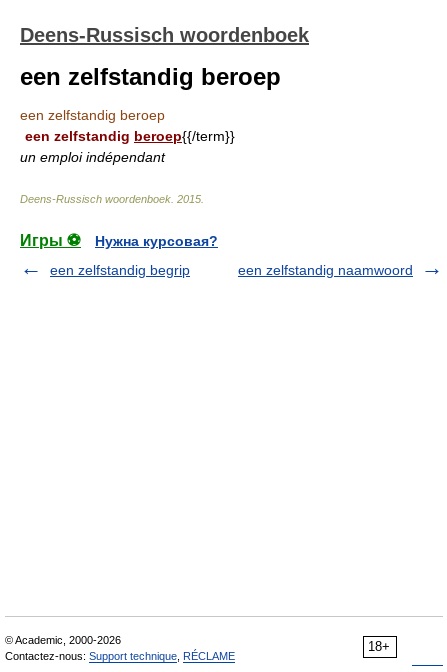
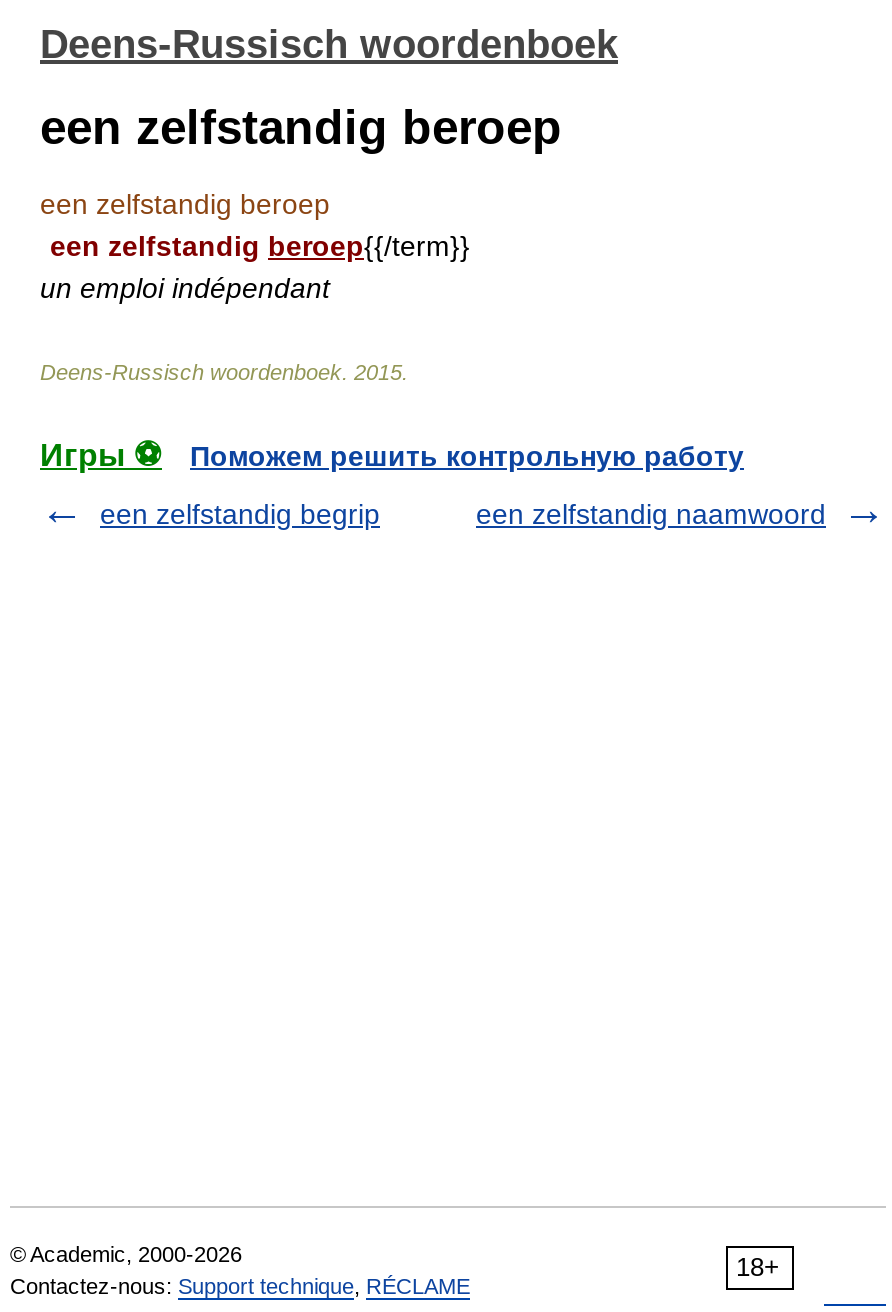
[95,233,218,249] Нужна курсовая? -> [190,440,744,472] Поможем решить контрольную работу

